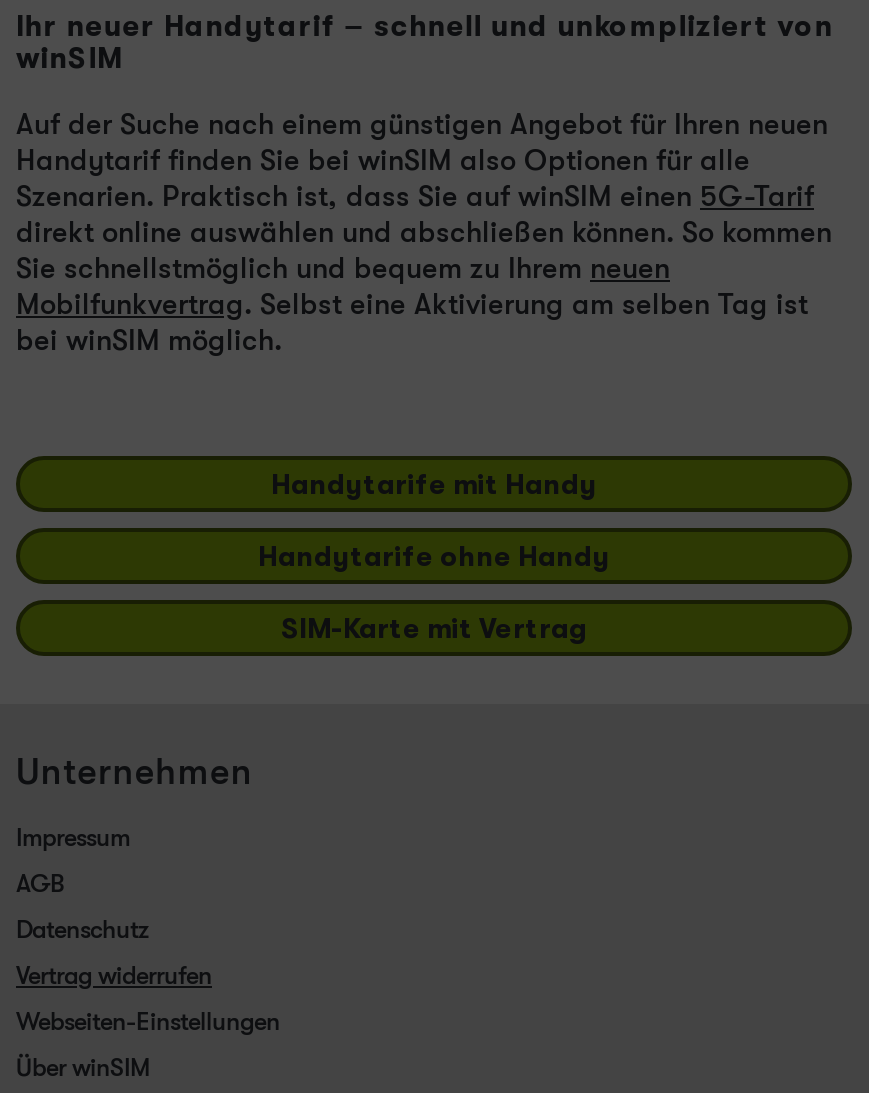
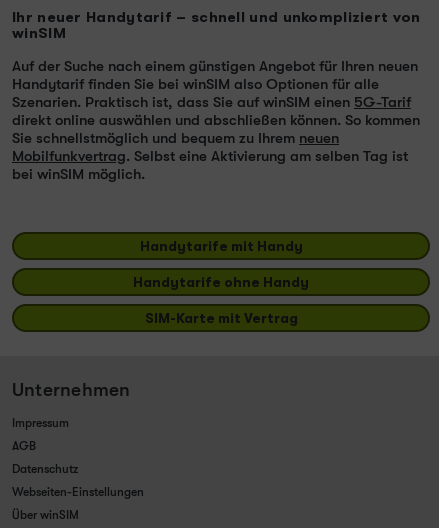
[16,962,212,990] Vertrag widerrufen -> none

